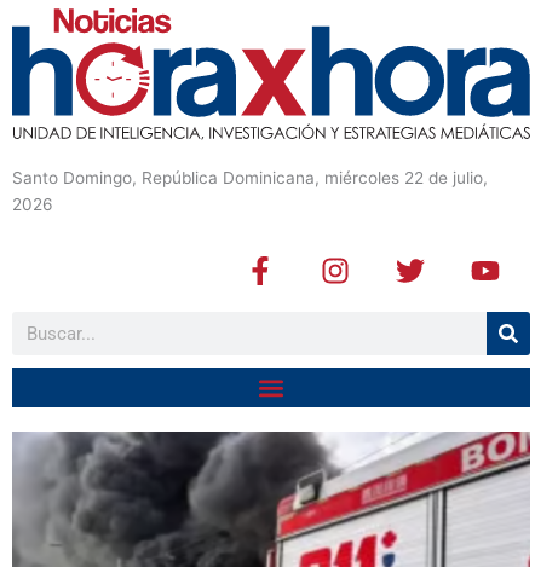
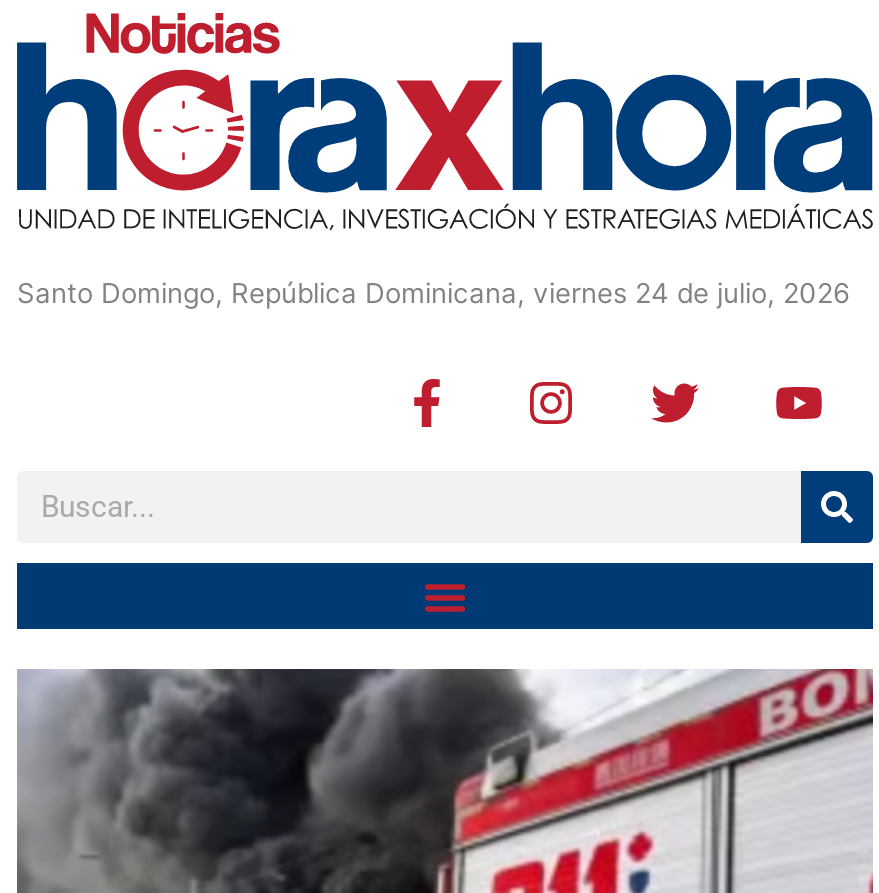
[12,168,488,214] Santo Domingo, República Dominicana, miércoles 22 de julio, | 2026 -> [17,277,851,309] Santo Domingo, República Dominicana, viernes 24 de julio, 2026

